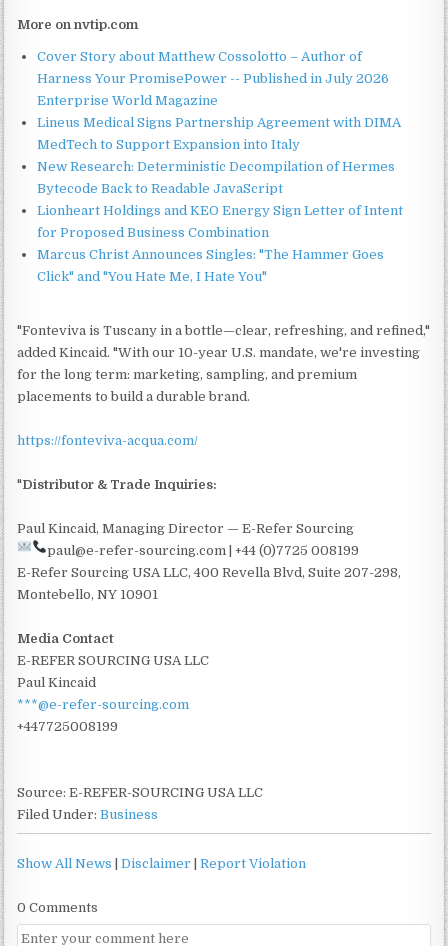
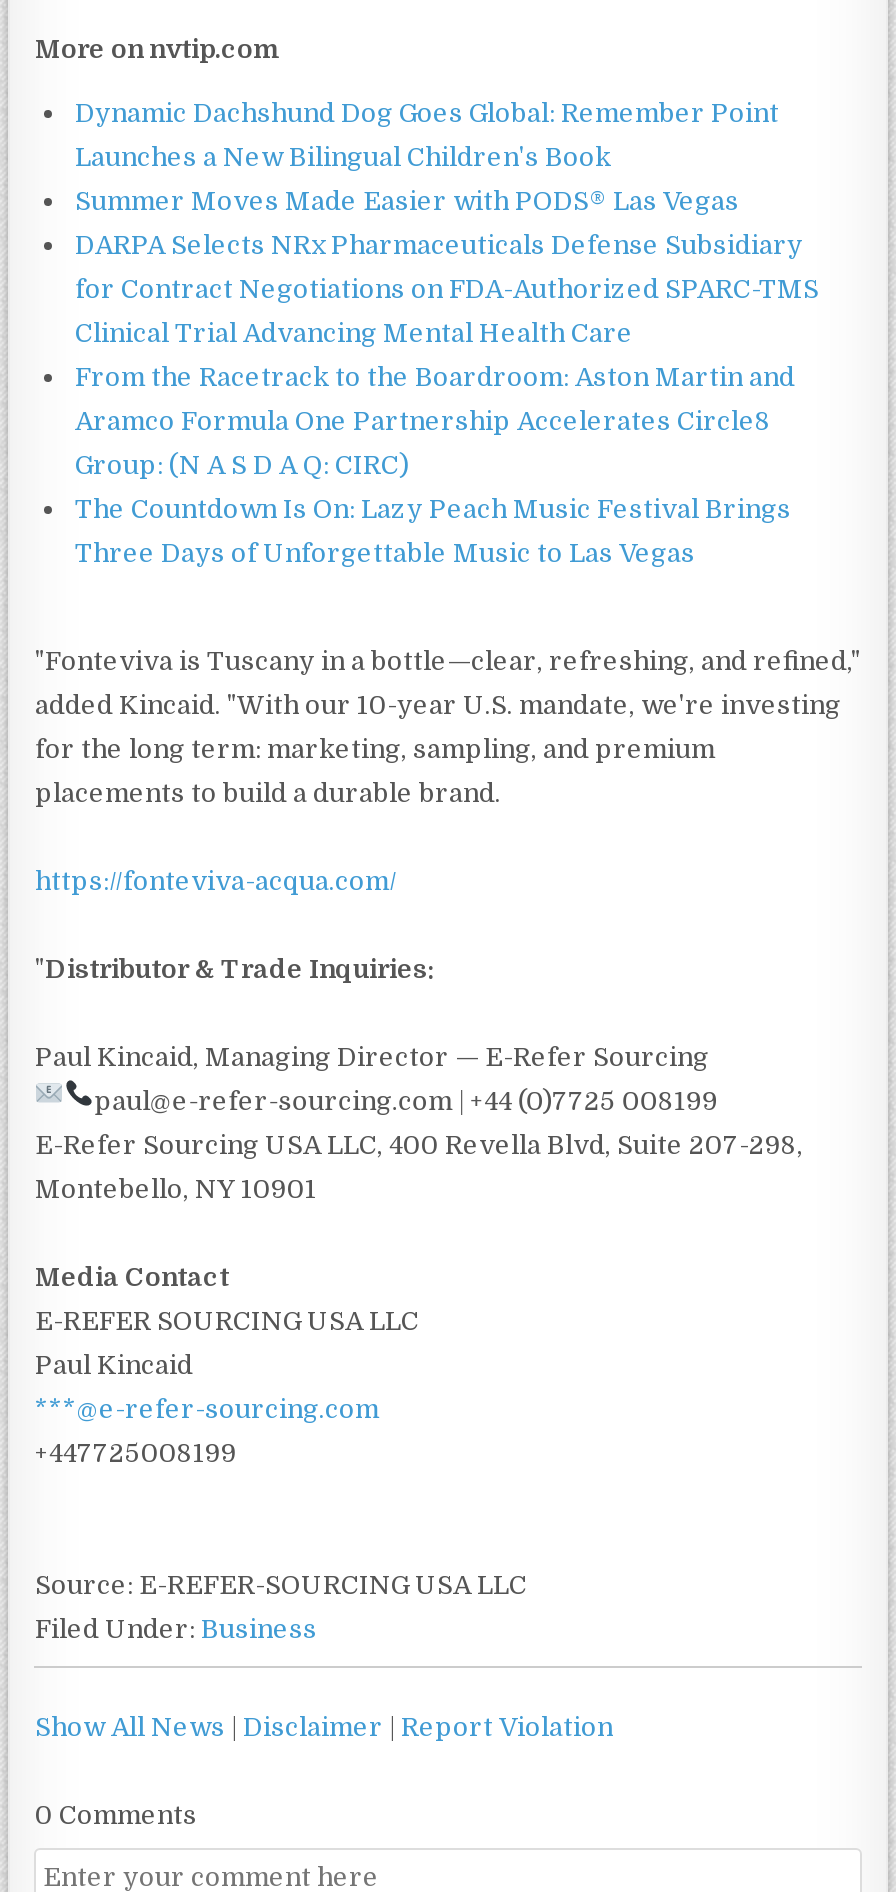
[37,49,362,64] Cover Story about Matthew Cossolotto – Author of -> [75,98,779,128] Dynamic Dachshund Dog Goes Global: Remember Point
[37,71,389,86] Harness Your PromisePower -- Published in July 2026 -> [75,142,611,172] Launches a New Bilingual Children's Book
[37,93,218,108] Enterprise World Magazine -> [75,186,739,216] Summer Moves Made Easier with PODS® Las Vegas
[37,115,401,130] Lineus Medical Signs Partnership Agreement with DIMA -> [75,230,803,260] DARPA Selects NRx Pharmaceuticals Defense Subsidiary
[37,137,300,152] MedTech to Support Expansion into Italy -> [75,274,819,304] for Contract Negotiations on FDA-Authorized SPARC-TMS
[37,159,395,174] New Research: Deterministic Decompilation of Hermes -> [75,318,633,348] Clinical Trial Advancing Mental Health Care
[37,181,283,196] Bytecode Back to Readable JavaScript -> [75,362,795,392] From the Racetrack to the Boardroom: Aston Martin and
[37,203,403,218] Lionheart Holdings and KEO Energy Sign Letter of Intent -> [75,406,771,436] Aramco Formula One Partnership Accelerates Circle8
[37,225,269,240] for Proposed Business Combination -> [75,450,409,480] Group: (N A S D A Q: CIRC)
[37,247,384,262] Marcus Christ Announces Singles: "The Hammer Goes -> [75,494,791,524] The Countdown Is On: Lazy Peach Music Festival Brings
[37,269,267,284] Click" and "You Hate Me, I Hate You" -> [75,538,695,568] Three Days of Unforgettable Music to Las Vegas

